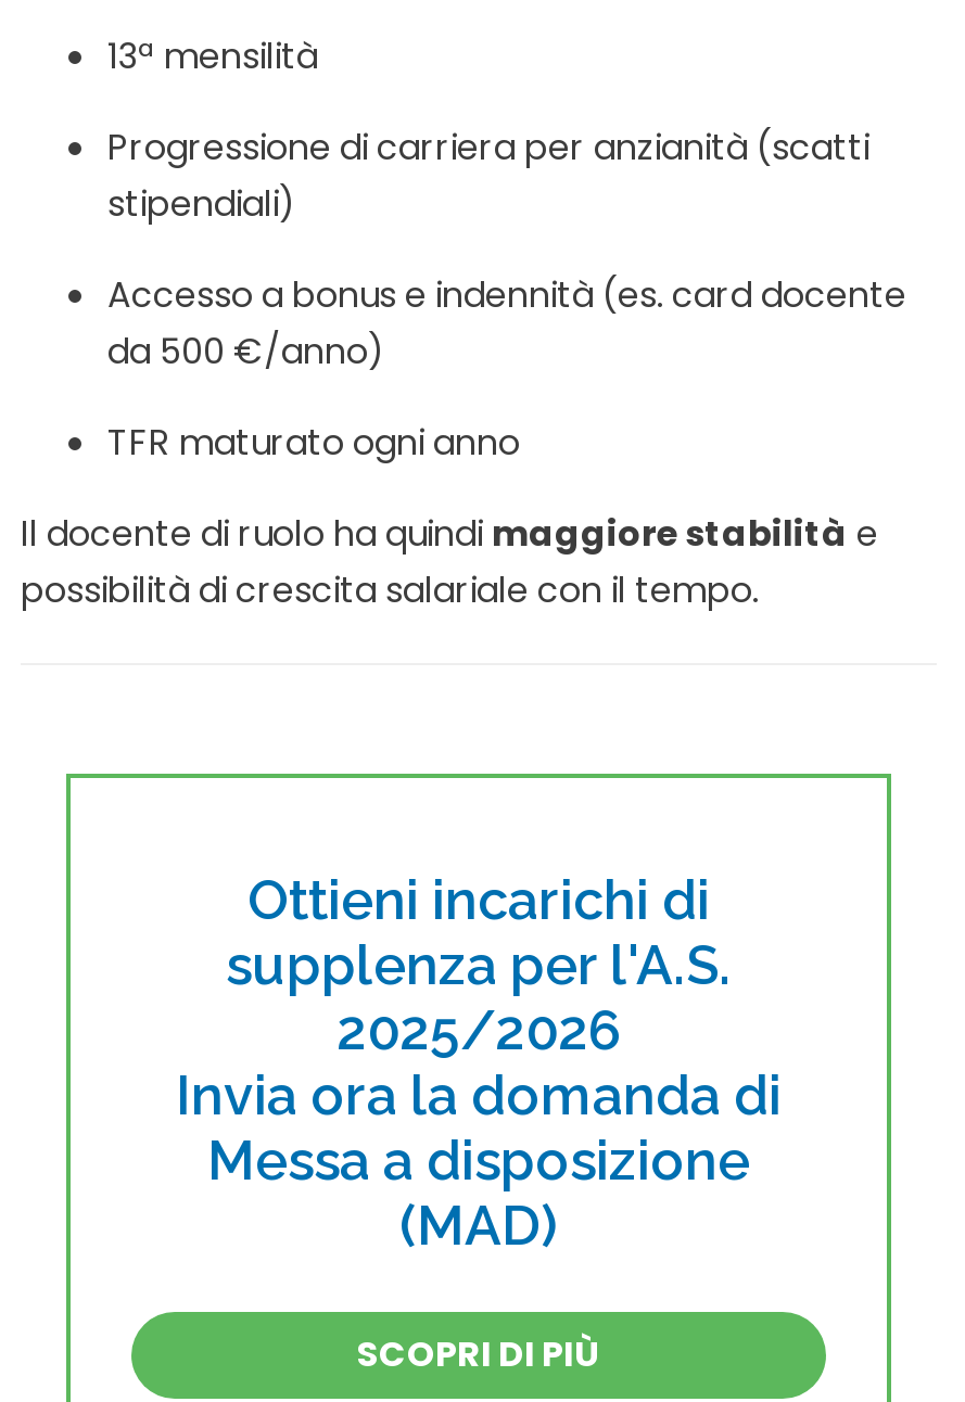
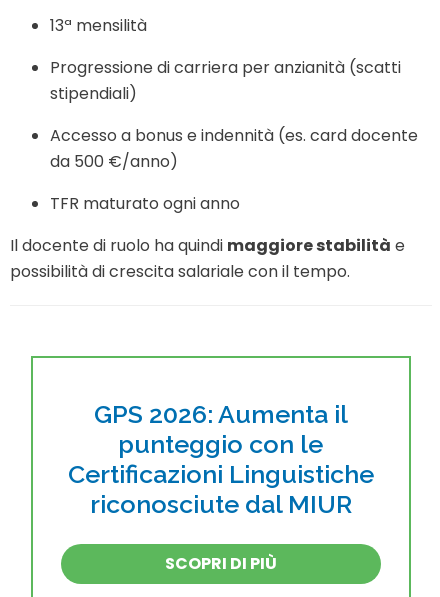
[176,868,782,1259] Ottieni incarichi di | supplenza per l'A.S. | 2025/2026 | Invia ora la domanda di | Messa a disposizione | (MAD) -> [68,399,374,519] GPS 2026: Aumenta il | punteggio con le | Certificazioni Linguistiche | riconosciute dal MIUR

